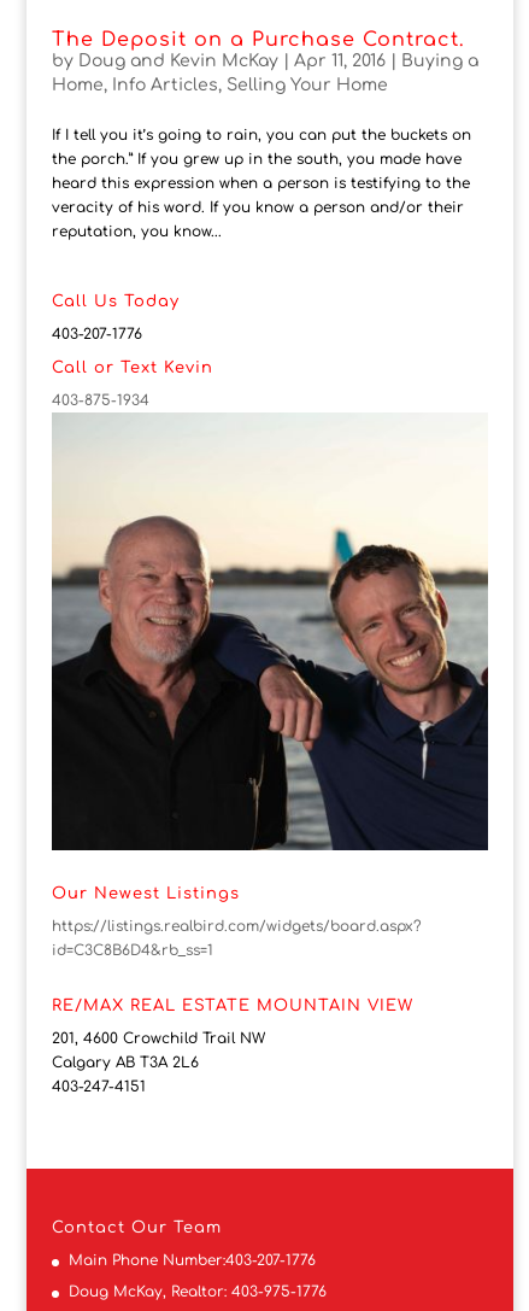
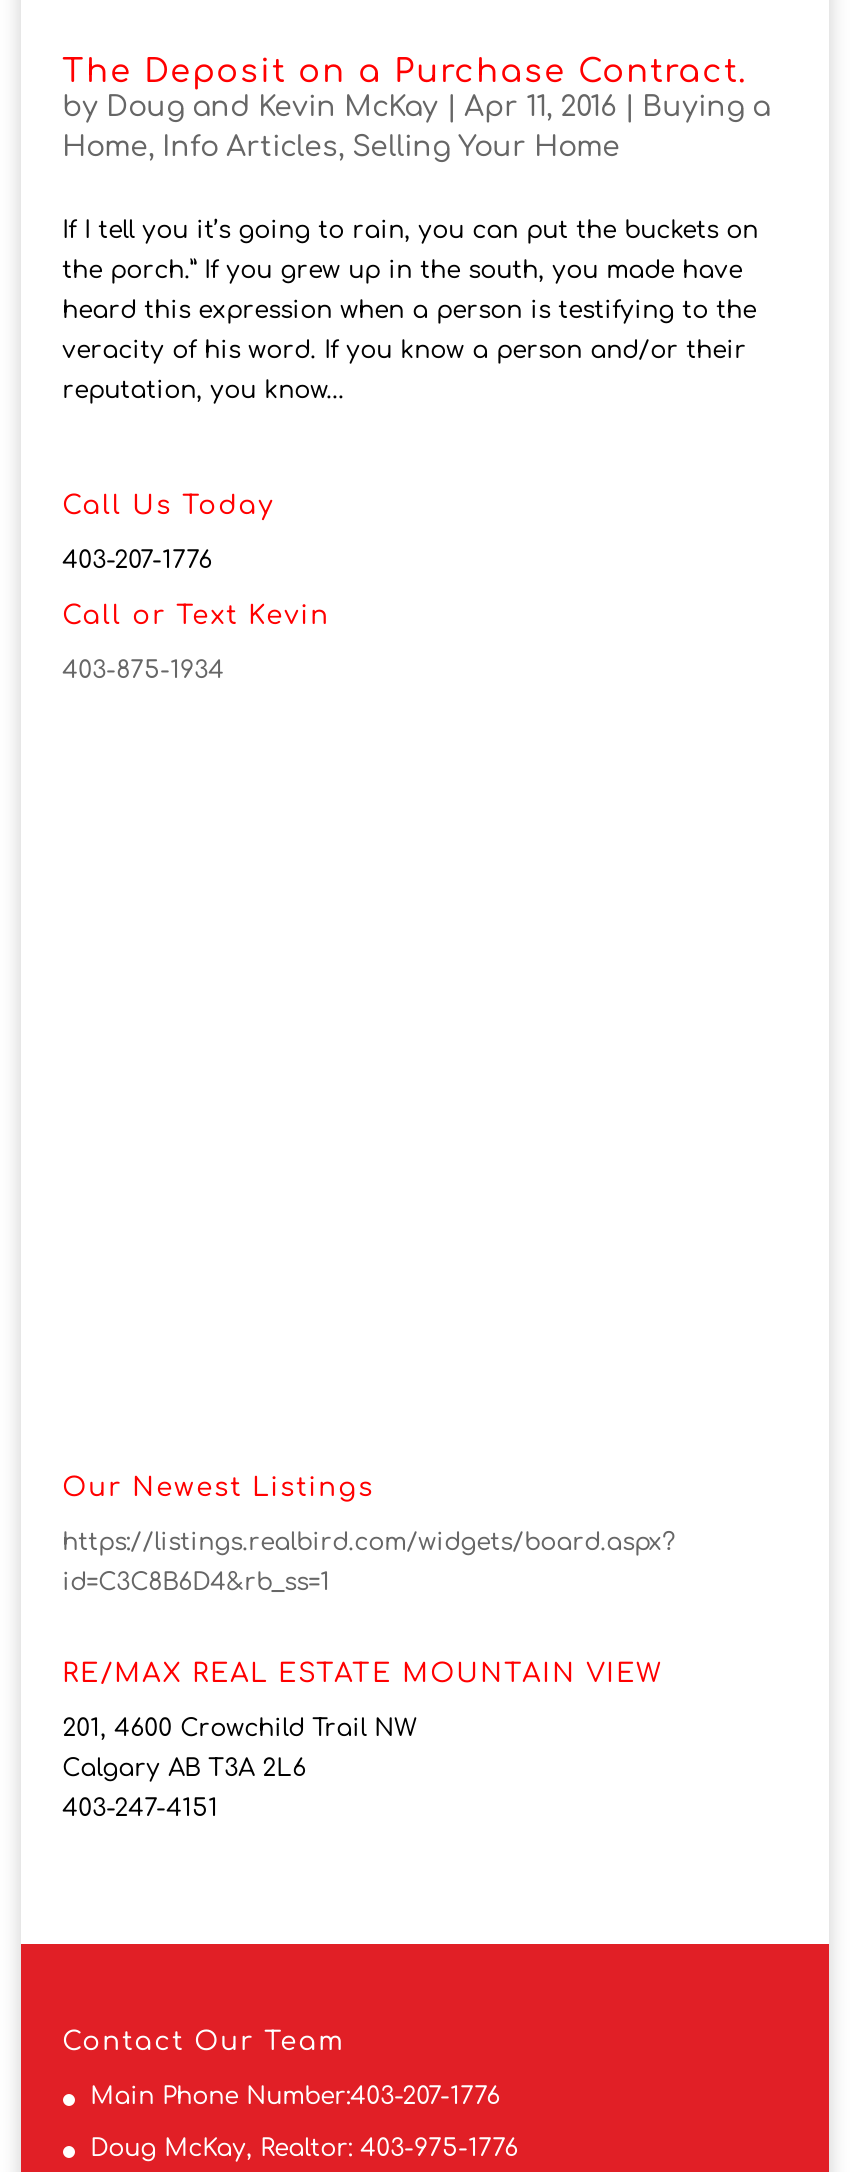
[51,412,489,851] [image] -> none

